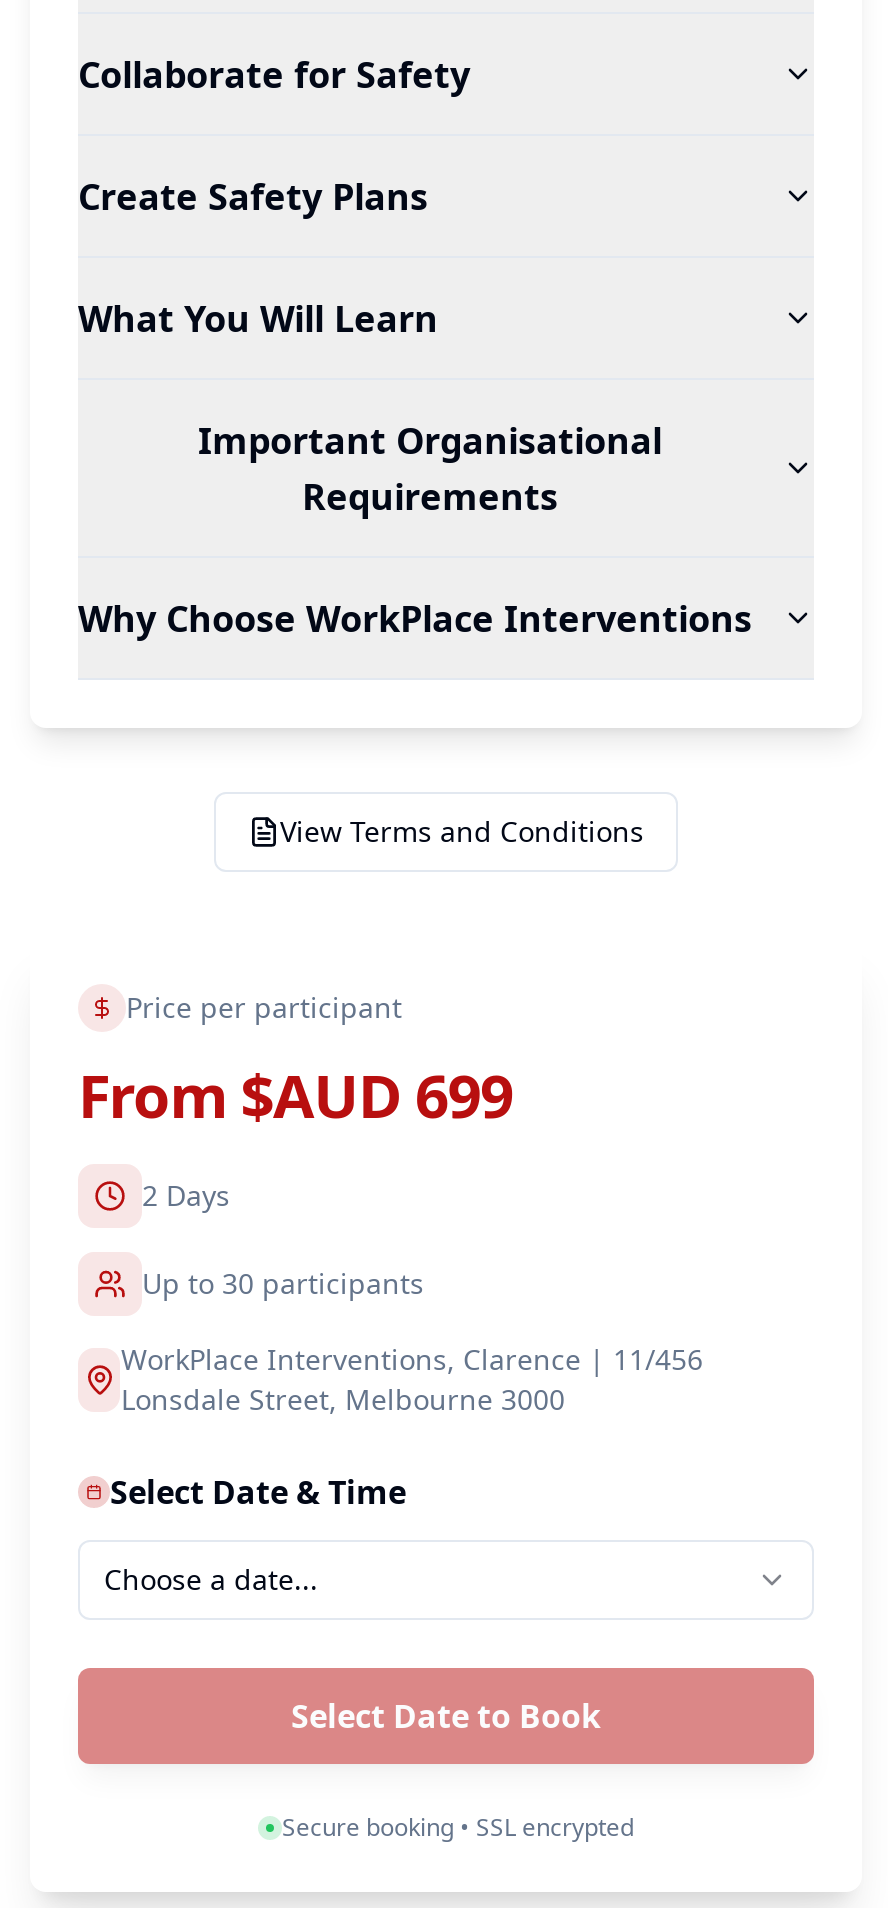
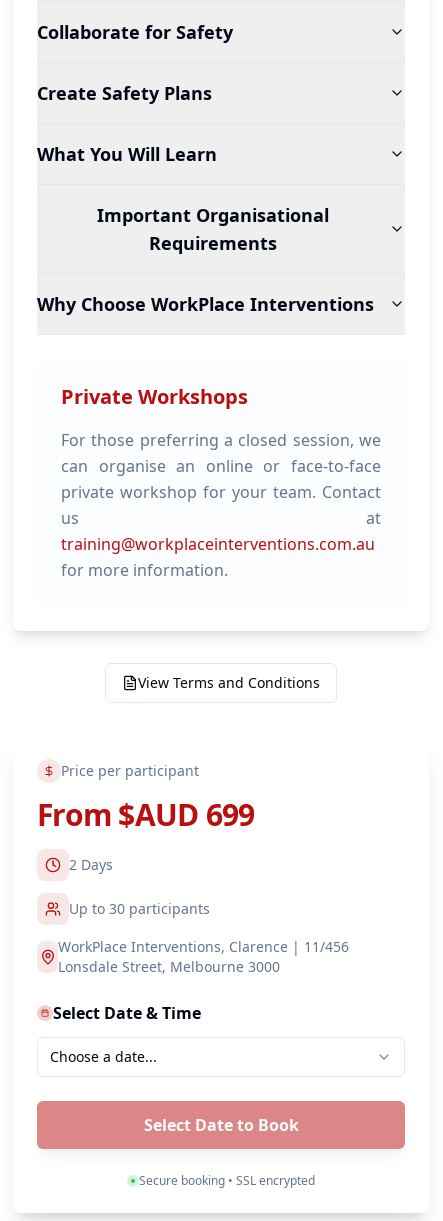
none -> [61,383,381,581] Private Workshops | For those preferring a closed session, we | can organise an online or face-to-face | private workshop for your team. Contact | us at | training@workplaceinterventions.com.au | for more information.

